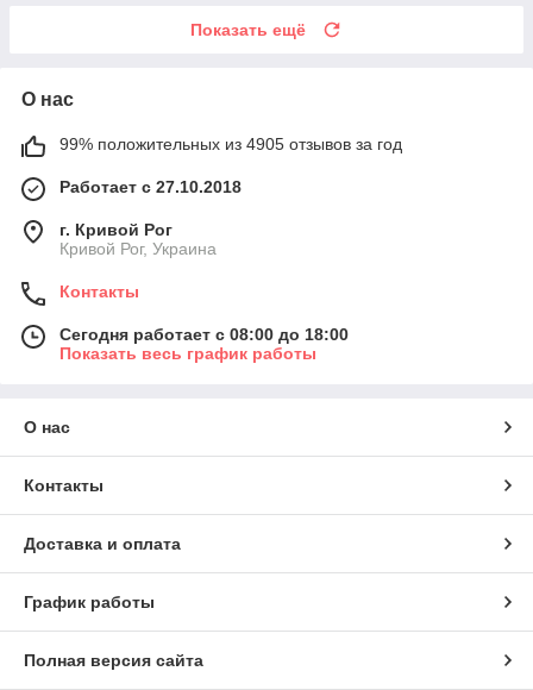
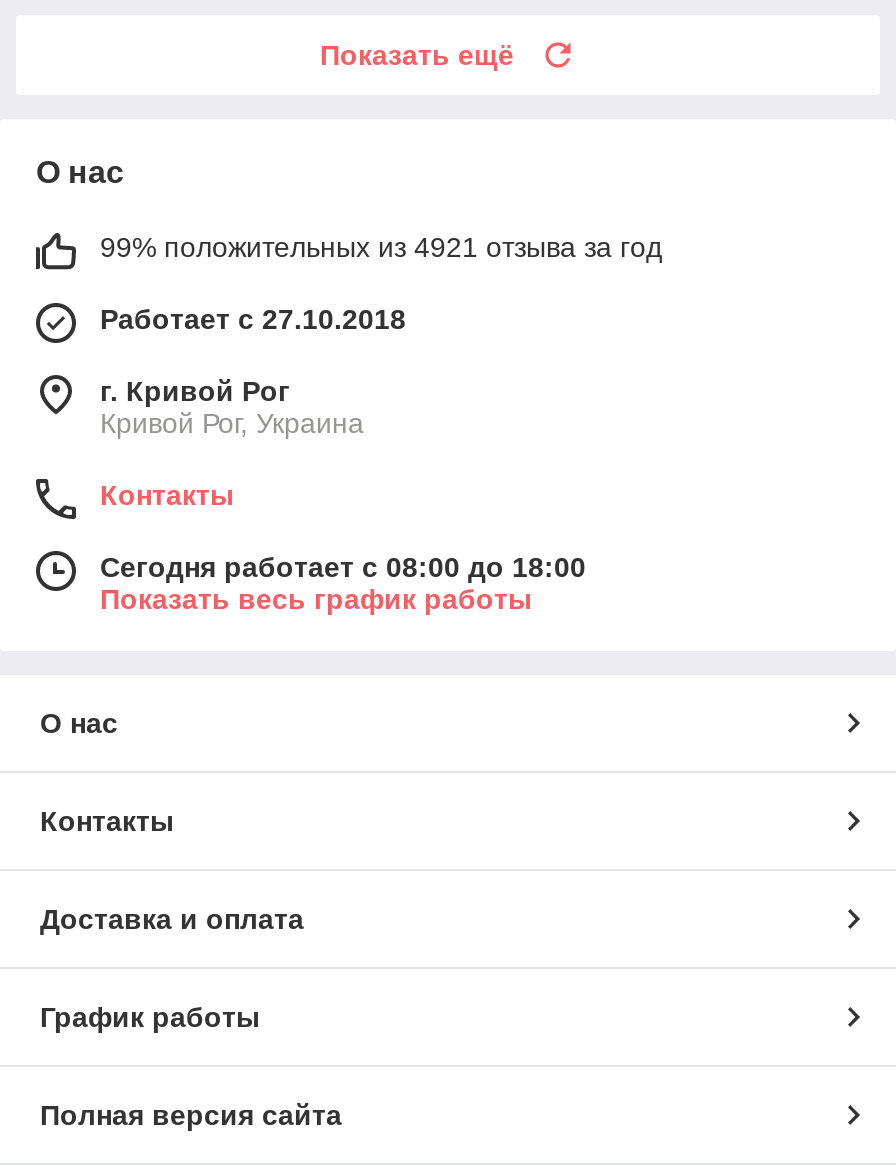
[59,134,402,153] 99% положительных из 4905 отзывов за год -> [100,231,662,263] 99% положительных из 4921 отзыва за год

